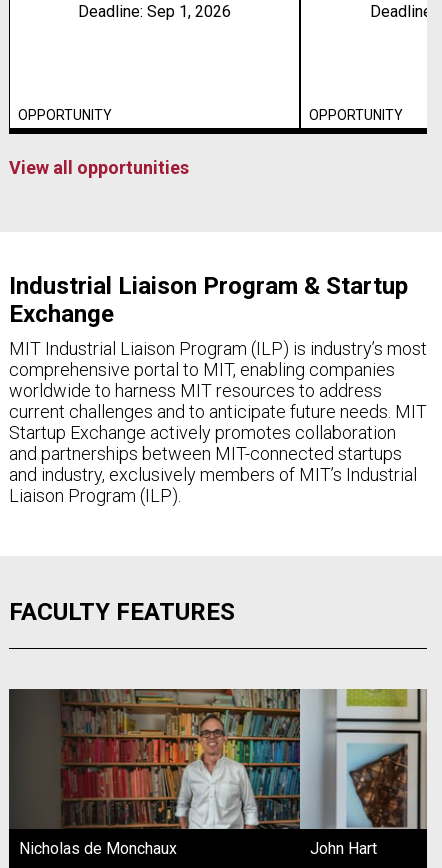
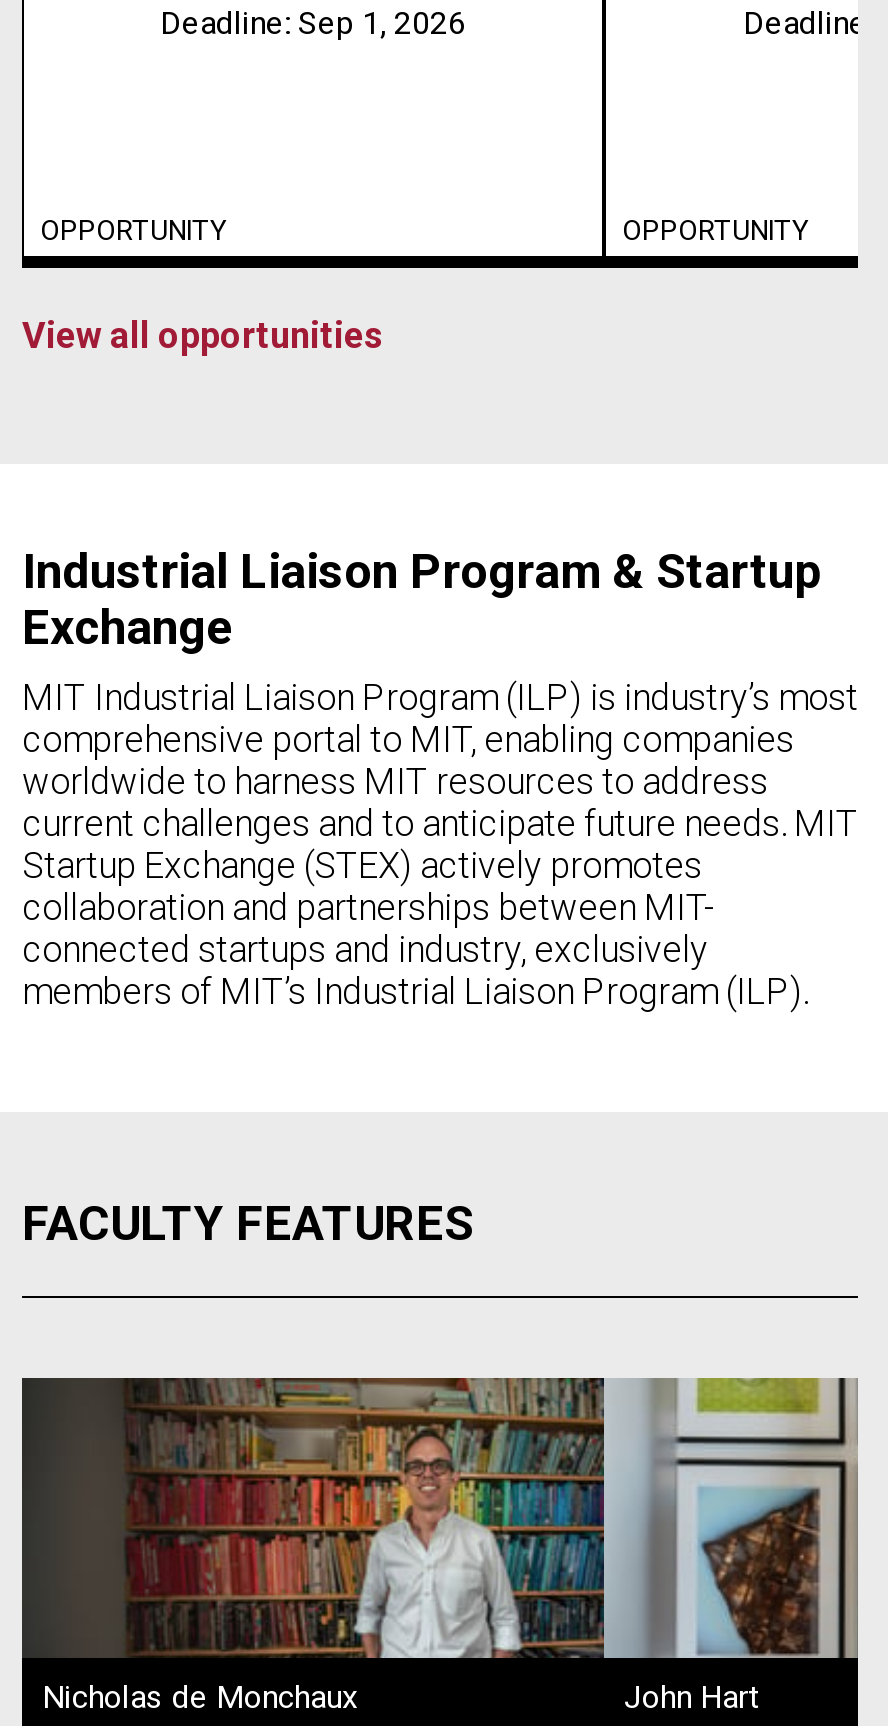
[9,422,417,506] Startup Exchange actively promotes collaboration | and partnerships between MIT-connected startups | and industry, exclusively members of MIT’s Industrial | Liaison Program (ILP). -> [22,844,808,1012] Startup Exchange (STEX) actively promotes | collaboration and partnerships between MIT- | connected startups and industry, exclusively | members of MIT’s Industrial Liaison Program (ILP).

